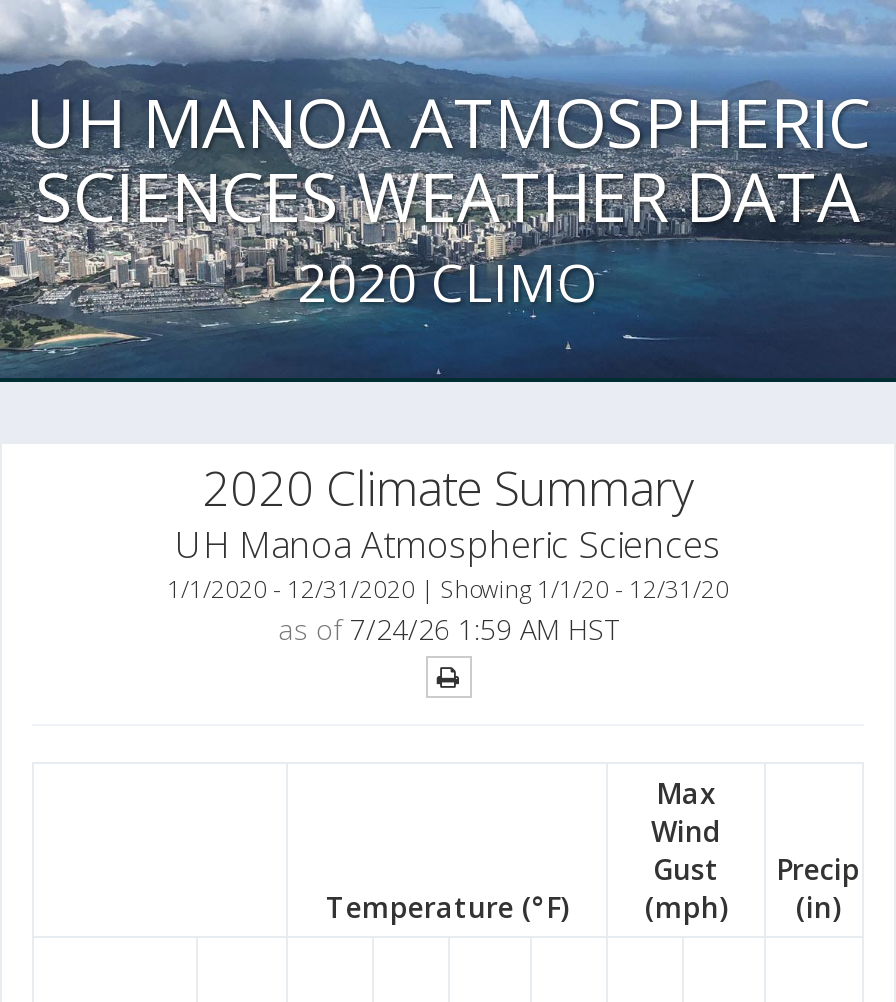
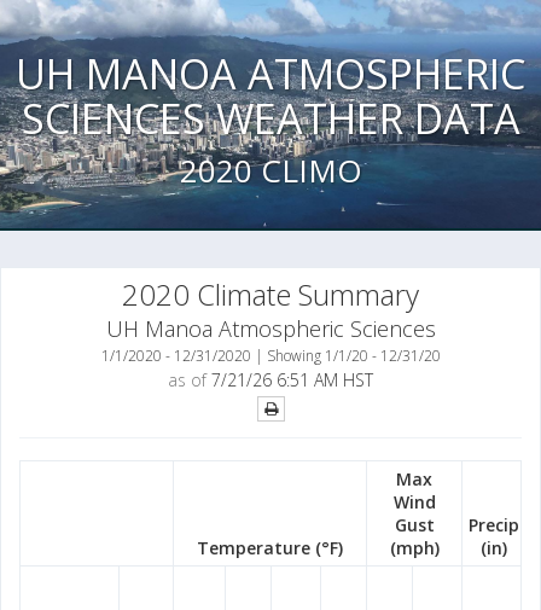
[278,609,618,647] as of 7/24/26 1:59 AM HST -> [168,368,373,391] as of 7/21/26 6:51 AM HST

